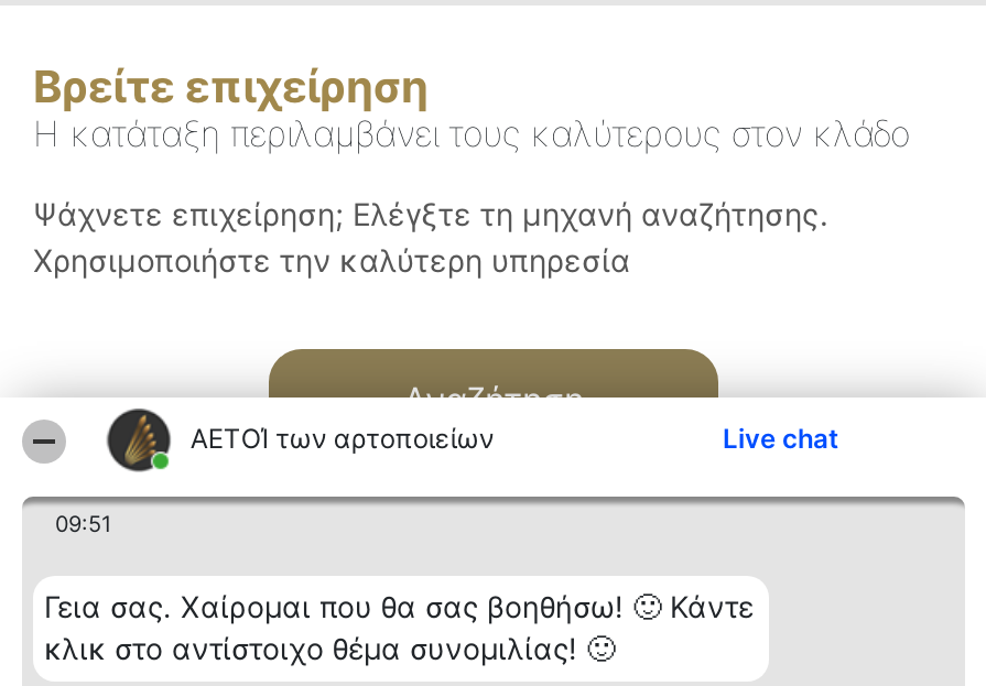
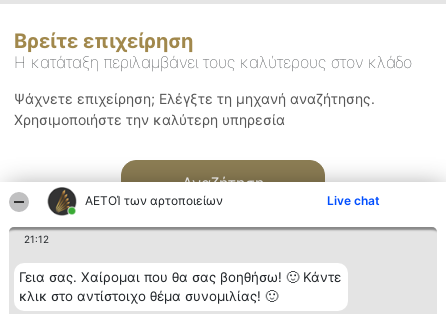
[55,510,112,536] 09:51 -> [24,233,49,245] 21:12

